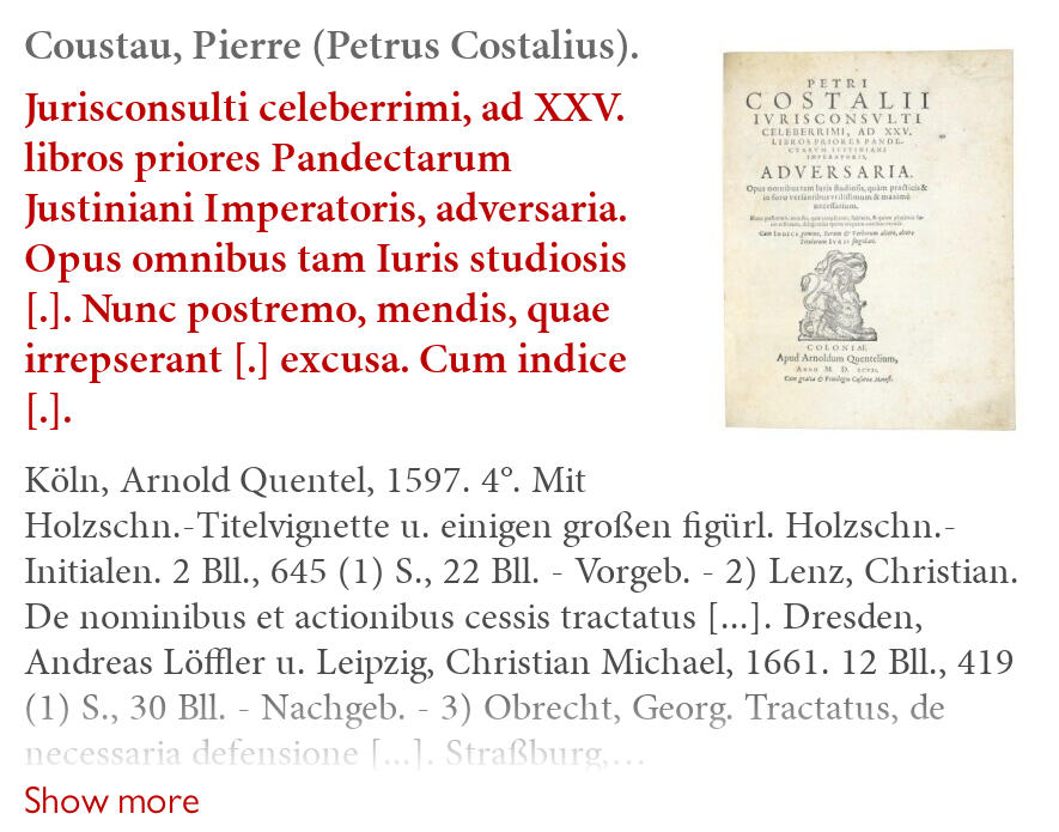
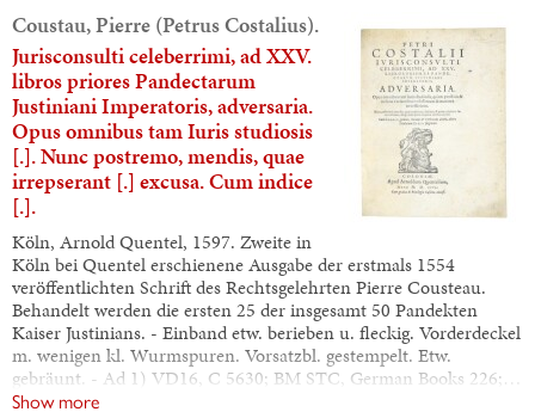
[24,451,1020,779] Köln, Arnold Quentel, 1597. 4°. Mit | Holzschn.-Titelvignette u. einigen großen figürl. Holzschn.- | Initialen. 2 Bll., 645 (1) S., 22 Bll. - Vorgeb. - 2) Lenz, Christian. | De nominibus et actionibus cessis tractatus [...]. Dresden, | Andreas Löffler u. Leipzig, Christian Michael, 1661. 12 Bll., 419 | (1) S., 30 Bll. - Nachgeb. - 3) Obrecht, Georg. Tractatus, de | necessaria defensione [...]. Straßburg,… -> [12,228,522,391] Köln, Arnold Quentel, 1597. Zweite in | Köln bei Quentel erschienene Ausgabe der erstmals 1554 | veröffentlichten Schrift des Rechtsgelehrten Pierre Cousteau. | Behandelt werden die ersten 25 der insgesamt 50 Pandekten | Kaiser Justinians. - Einband etw. berieben u. fleckig. Vorderdeckel | m. wenigen kl. Wurmspuren. Vorsatzbl. gestempelt. Etw. | gebräunt. - Ad 1) VD16, C 5630; BM STC, German Books 226;…

